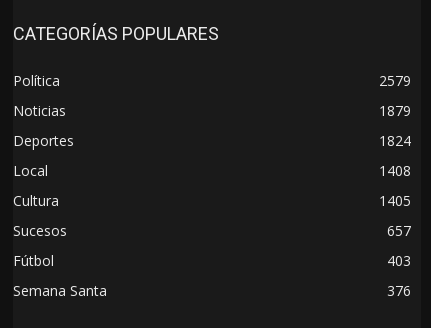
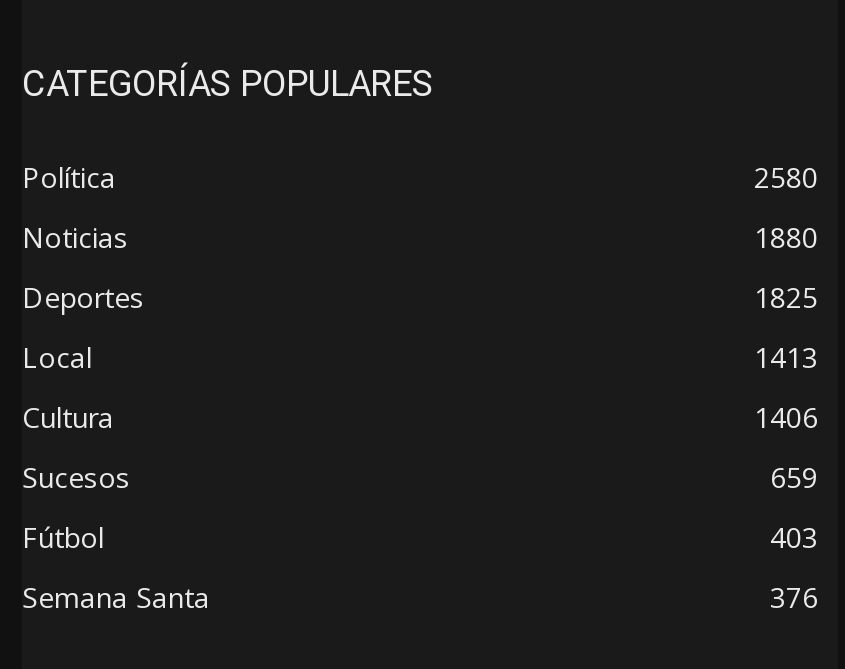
[379,71,411,90] 2579 -> [754,159,818,197] 2580
[379,101,411,120] 1879 -> [754,219,818,257] 1880
[379,131,411,150] 1824 -> [754,279,818,317] 1825
[379,161,411,180] 1408 -> [754,339,818,377] 1413
[379,191,411,210] 1405 -> [754,399,818,437] 1406
[387,221,411,240] 657 -> [770,459,818,497] 659

